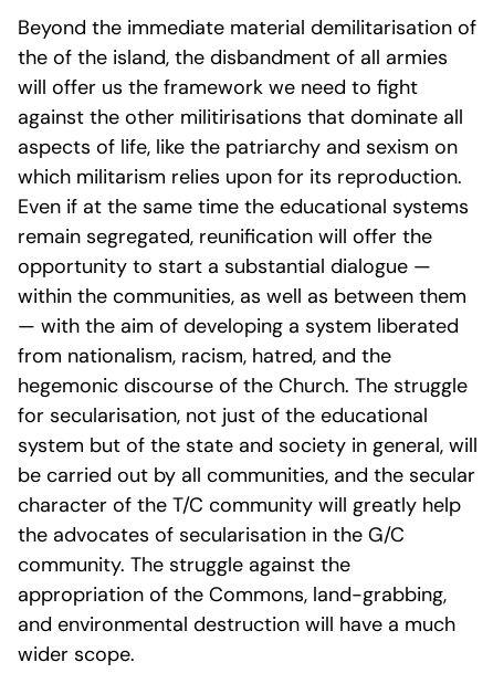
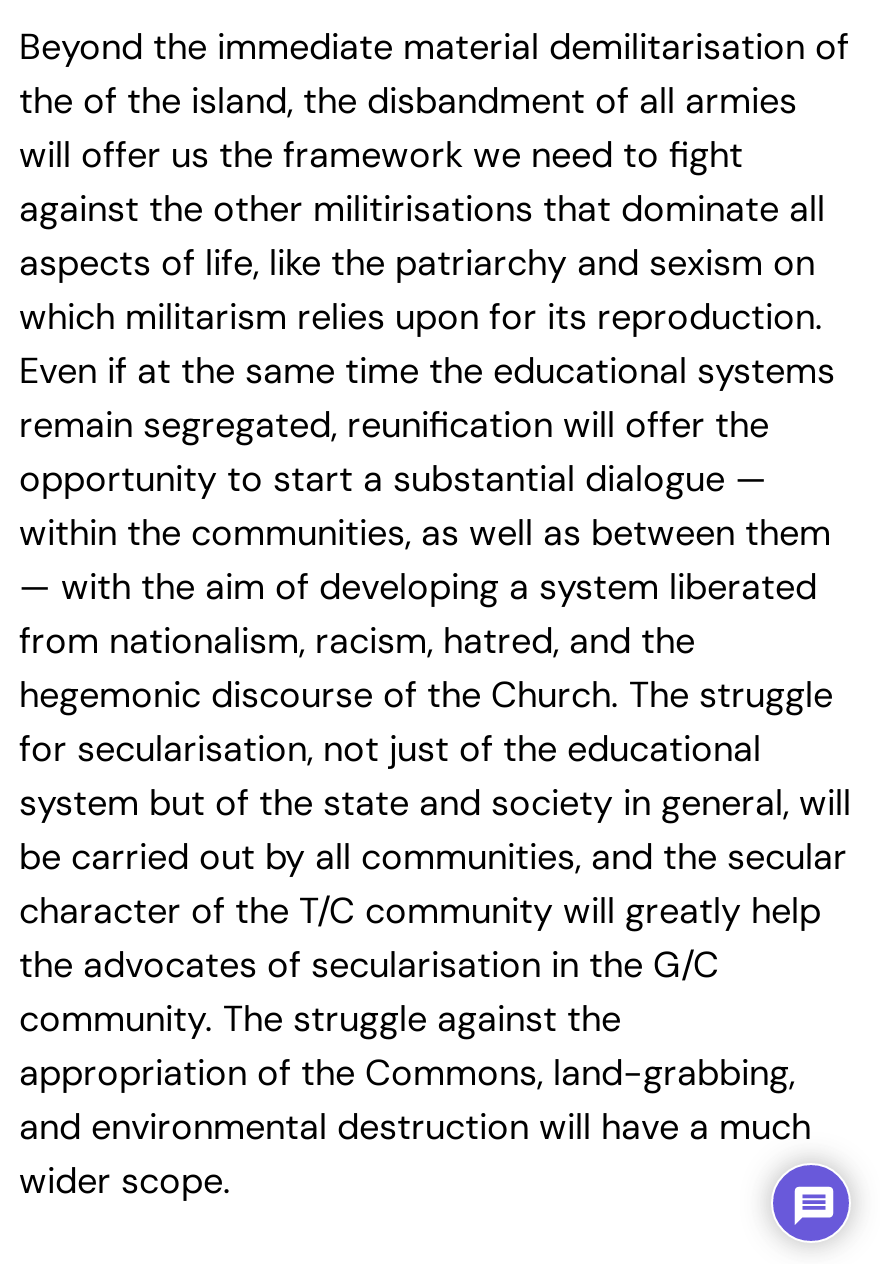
none -> [763,1157,859,1251] [image]

